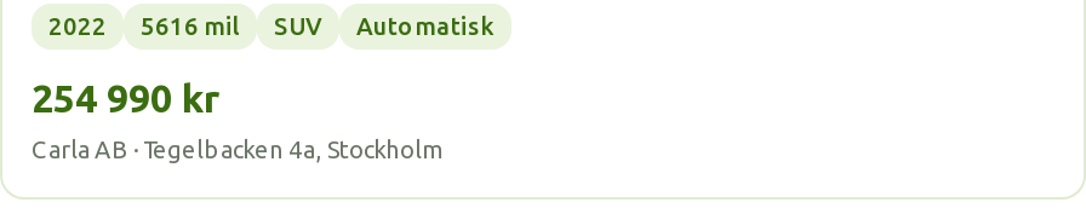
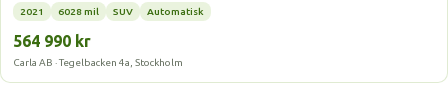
[48,13,240,40] 2022 | 5616 mil -> [20,6,99,17] 2021 | 6028 mil
[32,76,221,120] 254 990 kr -> [13,32,91,50] 564 990 kr

